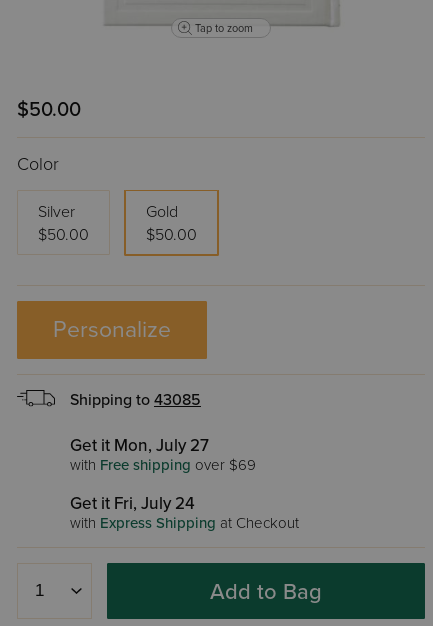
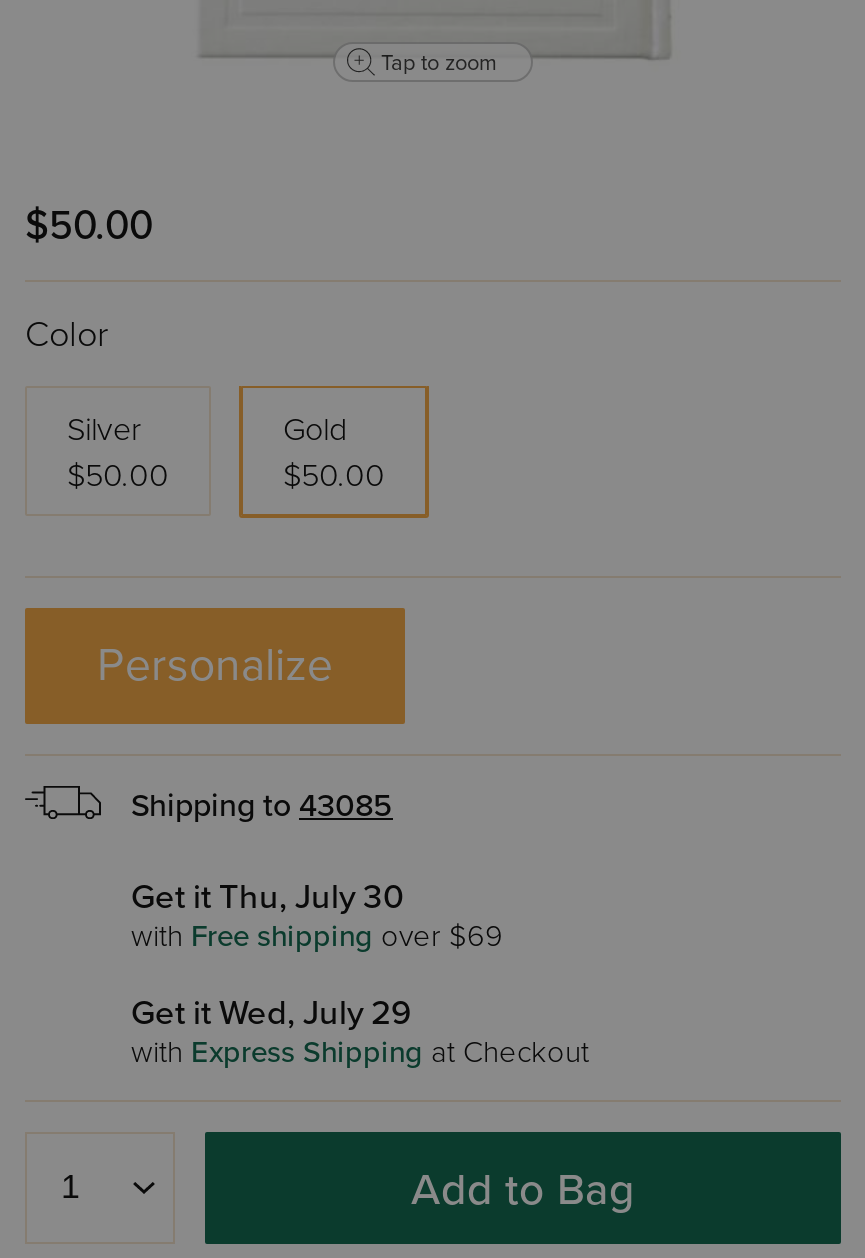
[70,435,209,456] Get it Mon, July 27 -> [131,876,403,918] Get it Thu, July 30
[70,493,195,514] Get it Fri, July 24 -> [131,992,411,1034] Get it Wed, July 29

